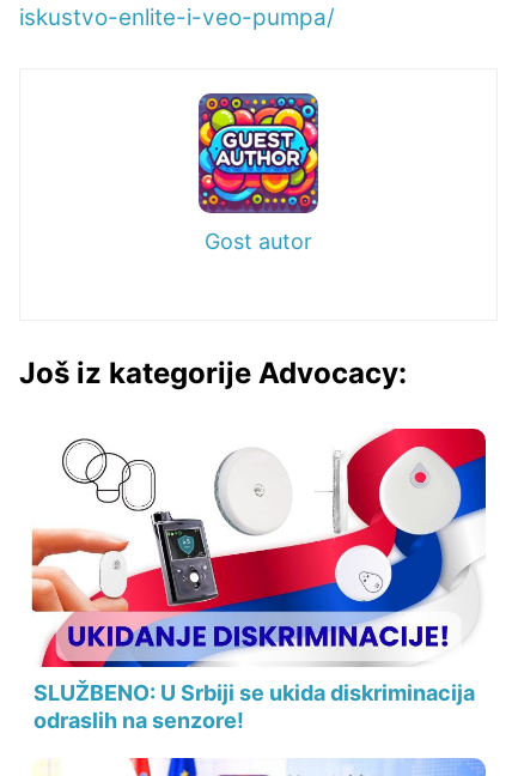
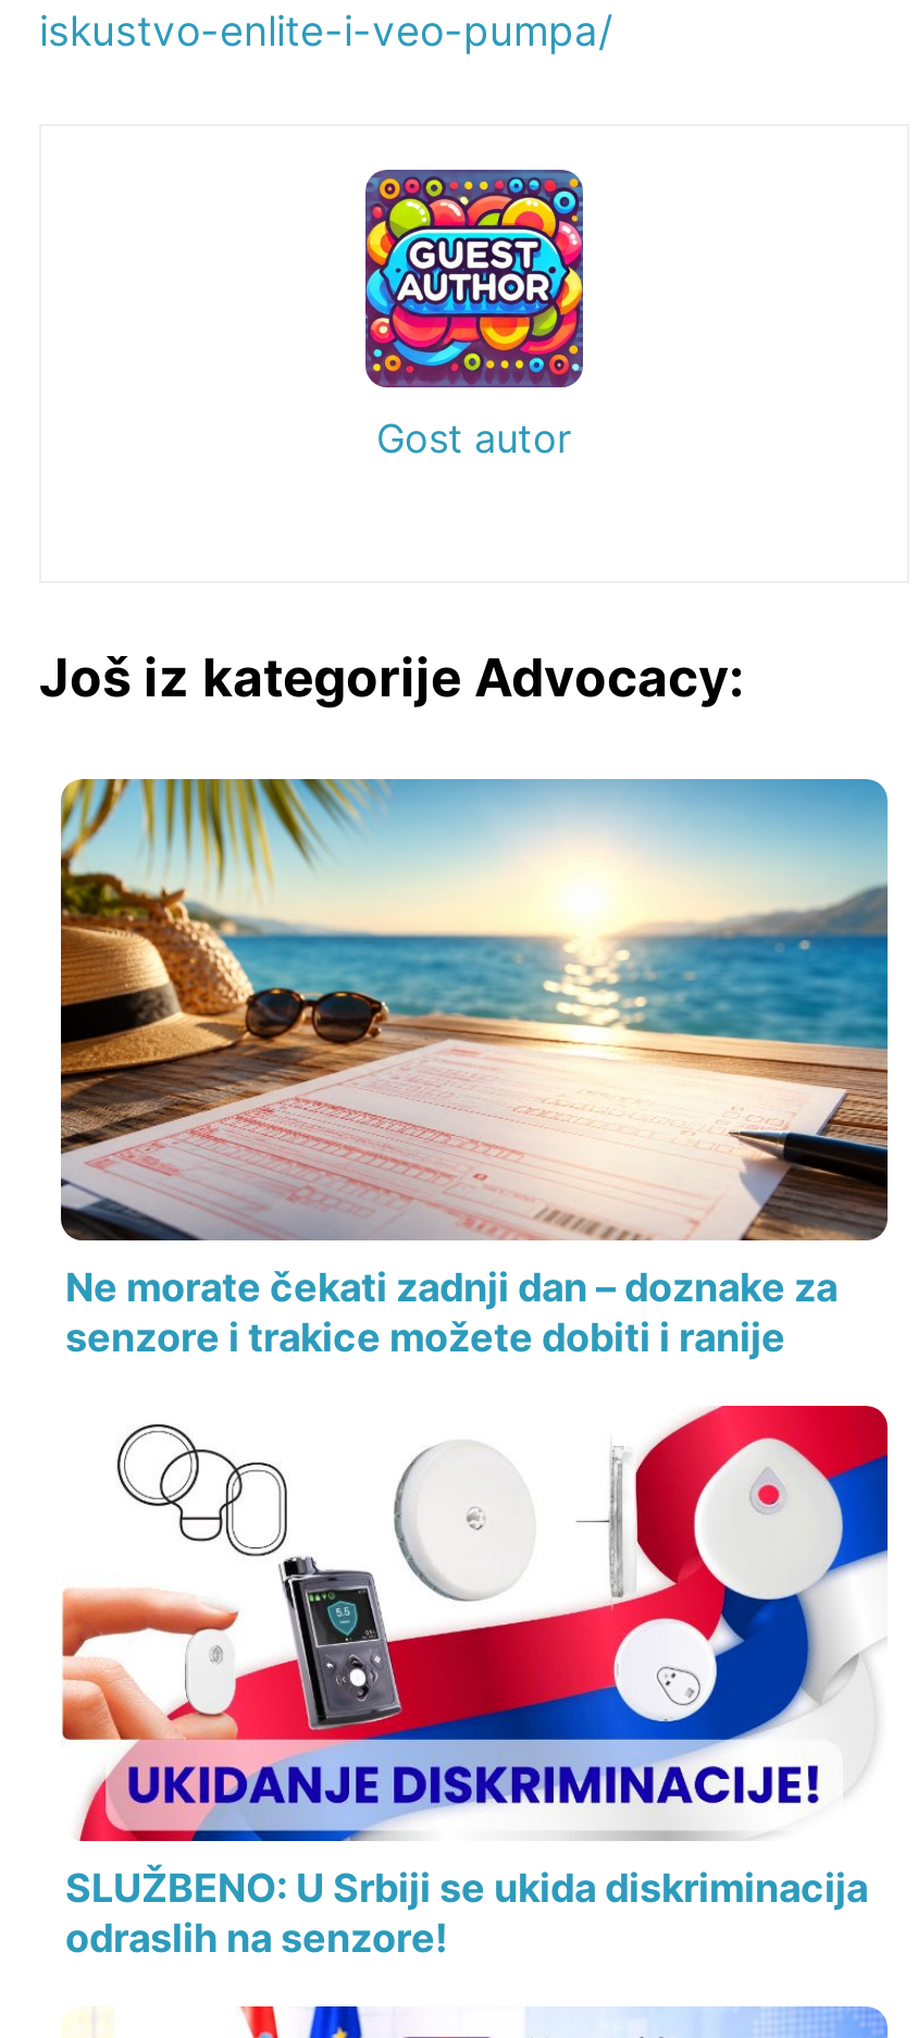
none -> [59,777,890,1360] [image] | Ne morate čekati zadnji dan – doznake za | senzore i trakice možete dobiti i ranije

